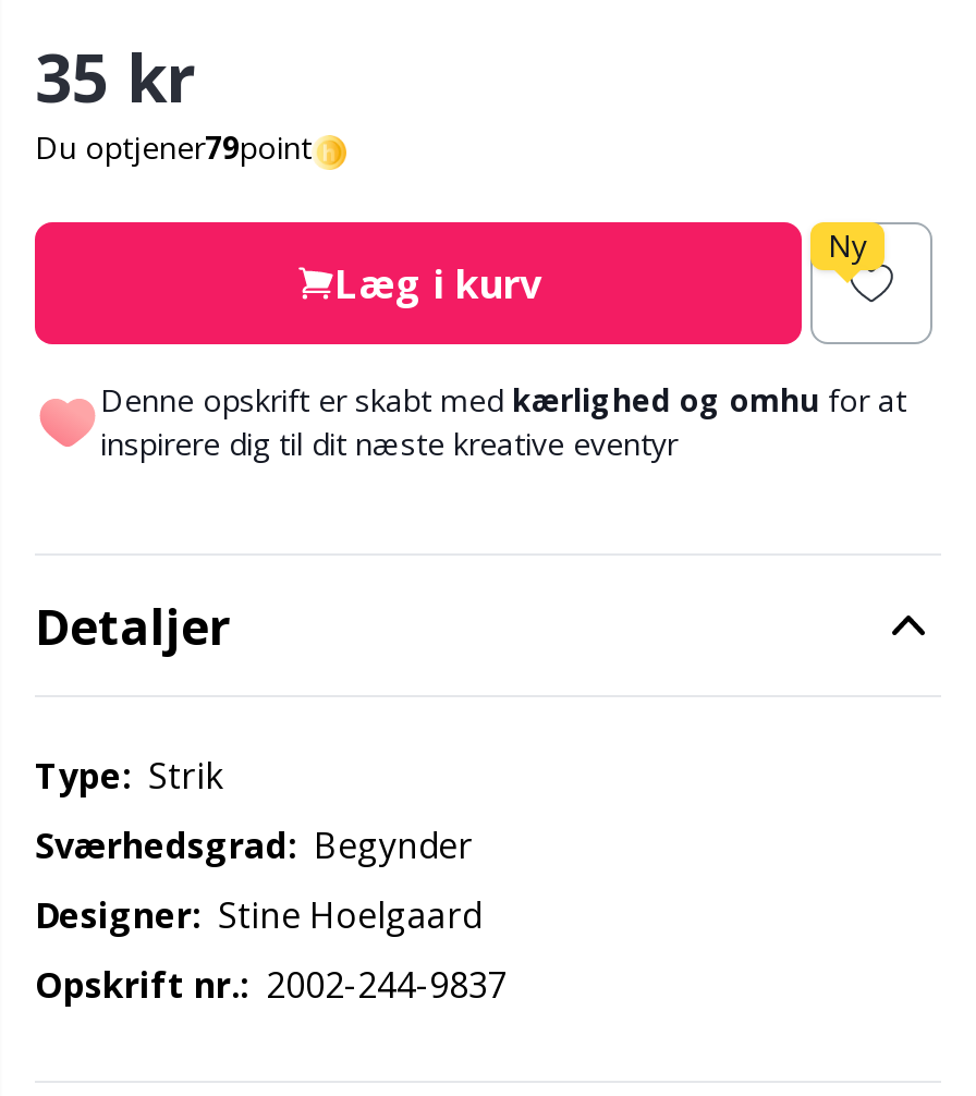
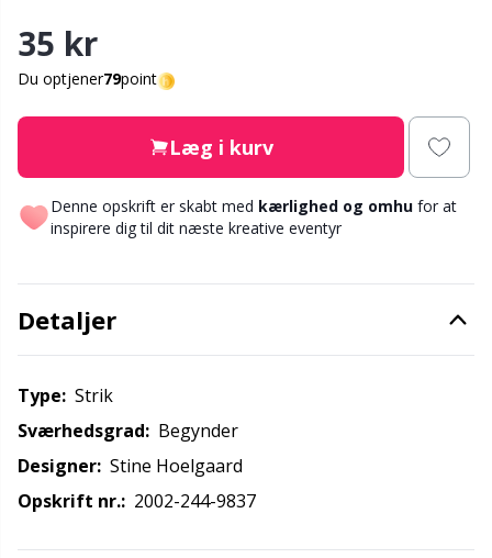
[828,224,867,266] Ny -> none

